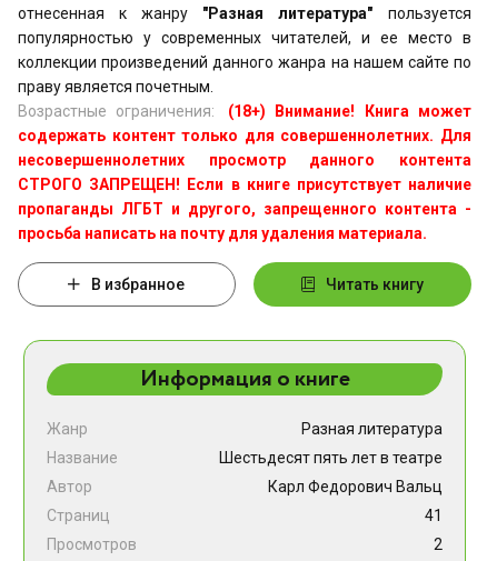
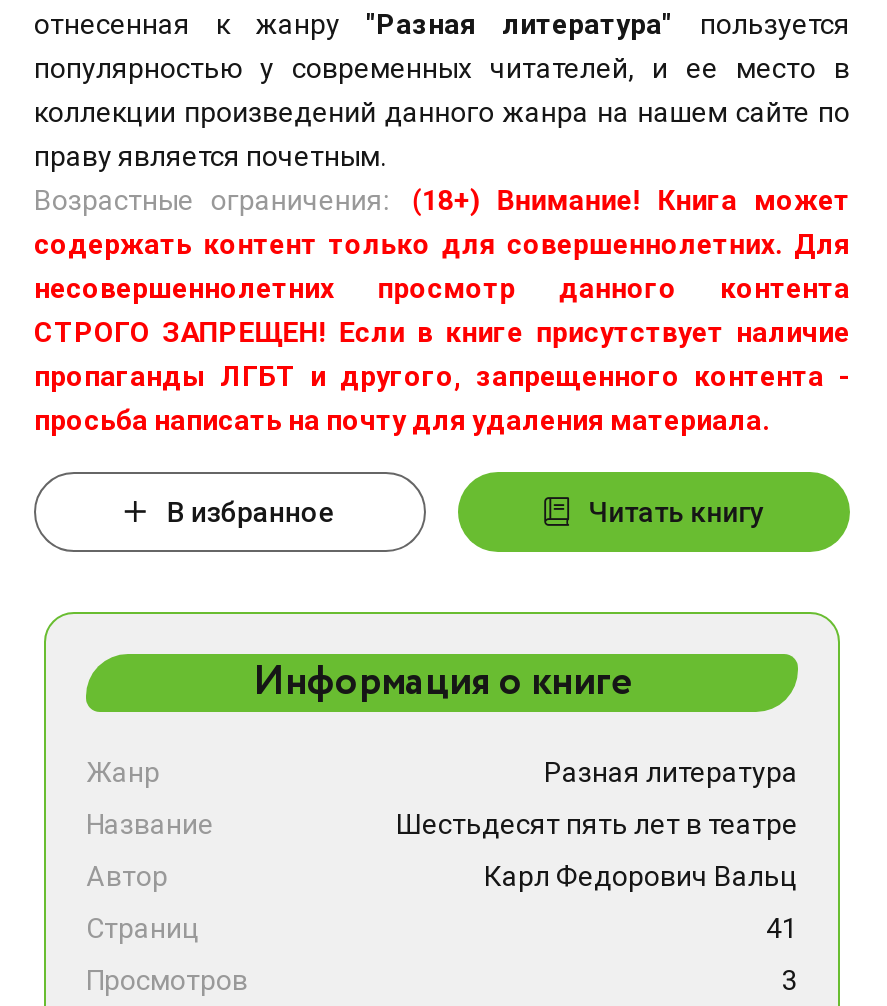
[434,535,443,553] 2 -> [782,964,798,996] 3

